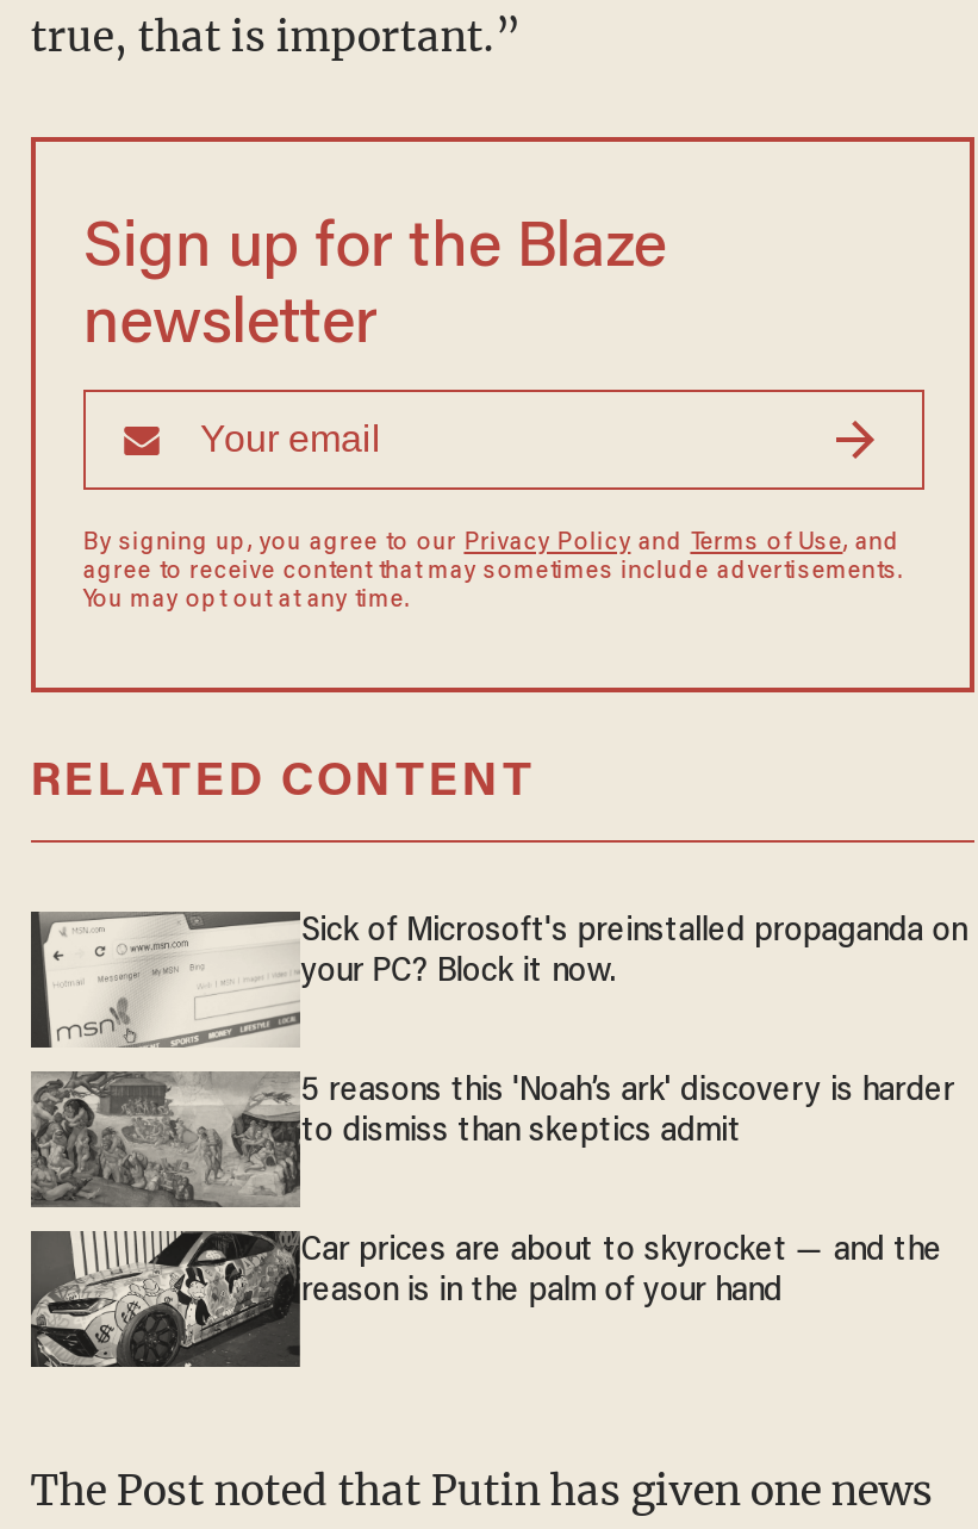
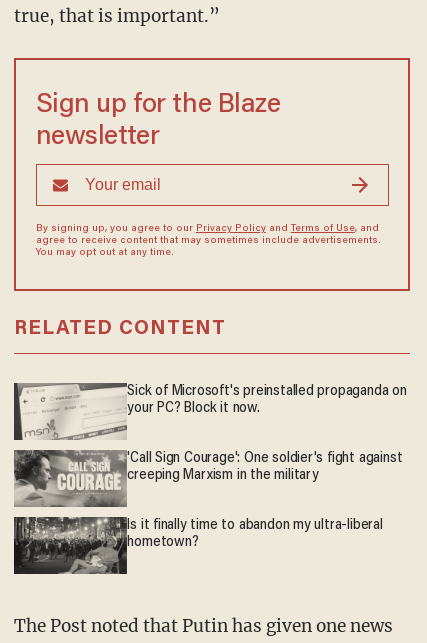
[31,1071,954,1207] [image] | 5 reasons this 'Noah’s ark' discovery is harder | to dismiss than skeptics admit -> [14,450,402,507] [image] | 'Call Sign Courage': One soldier's fight against | creeping Marxism in the military
[29,1231,942,1369] [image] | Car prices are about to skyrocket — and the | reason is in the palm of your hand -> [14,516,383,575] [image] | Is it finally time to abandon my ultra-liberal | hometown?

